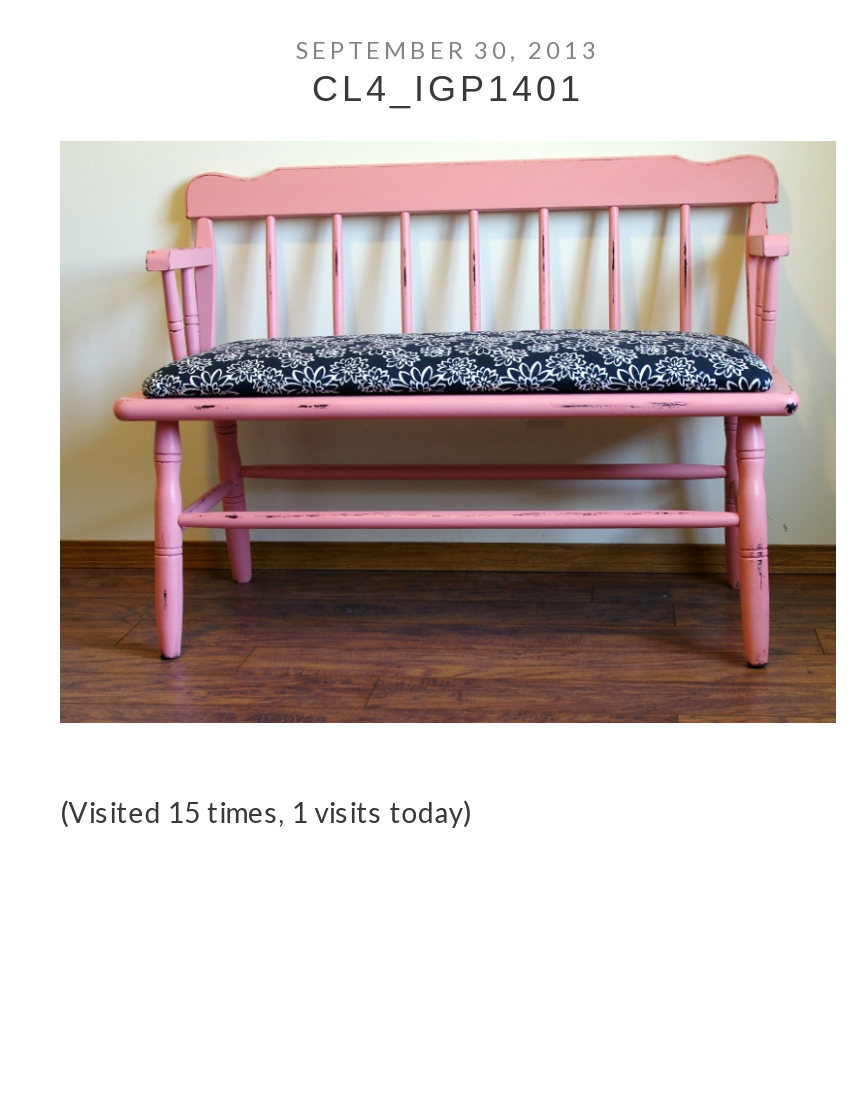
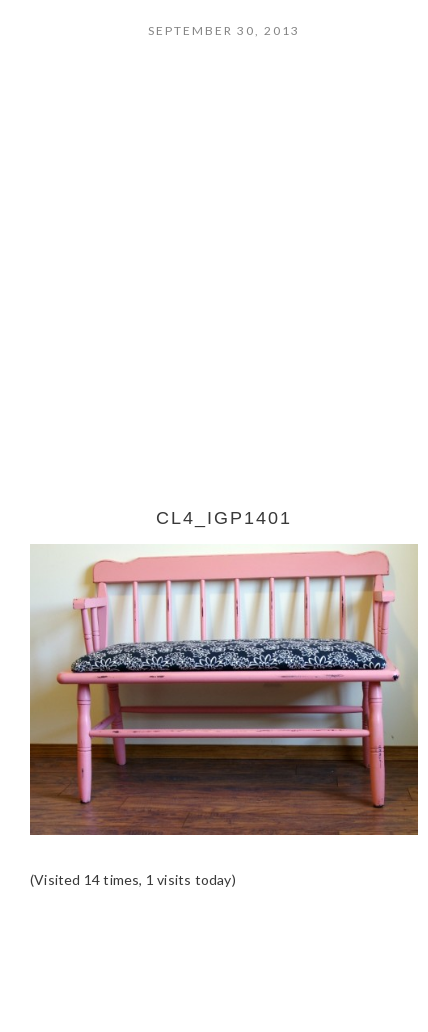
[60,795,472,829] (Visited 15 times, 1 visits today) -> [30,871,236,888] (Visited 14 times, 1 visits today)

